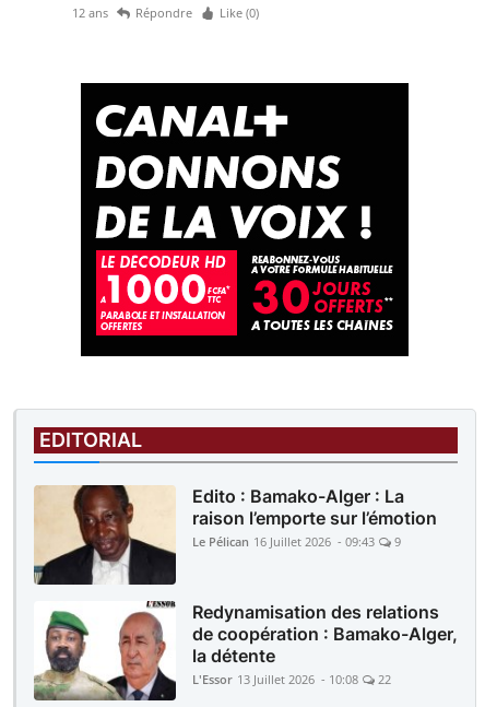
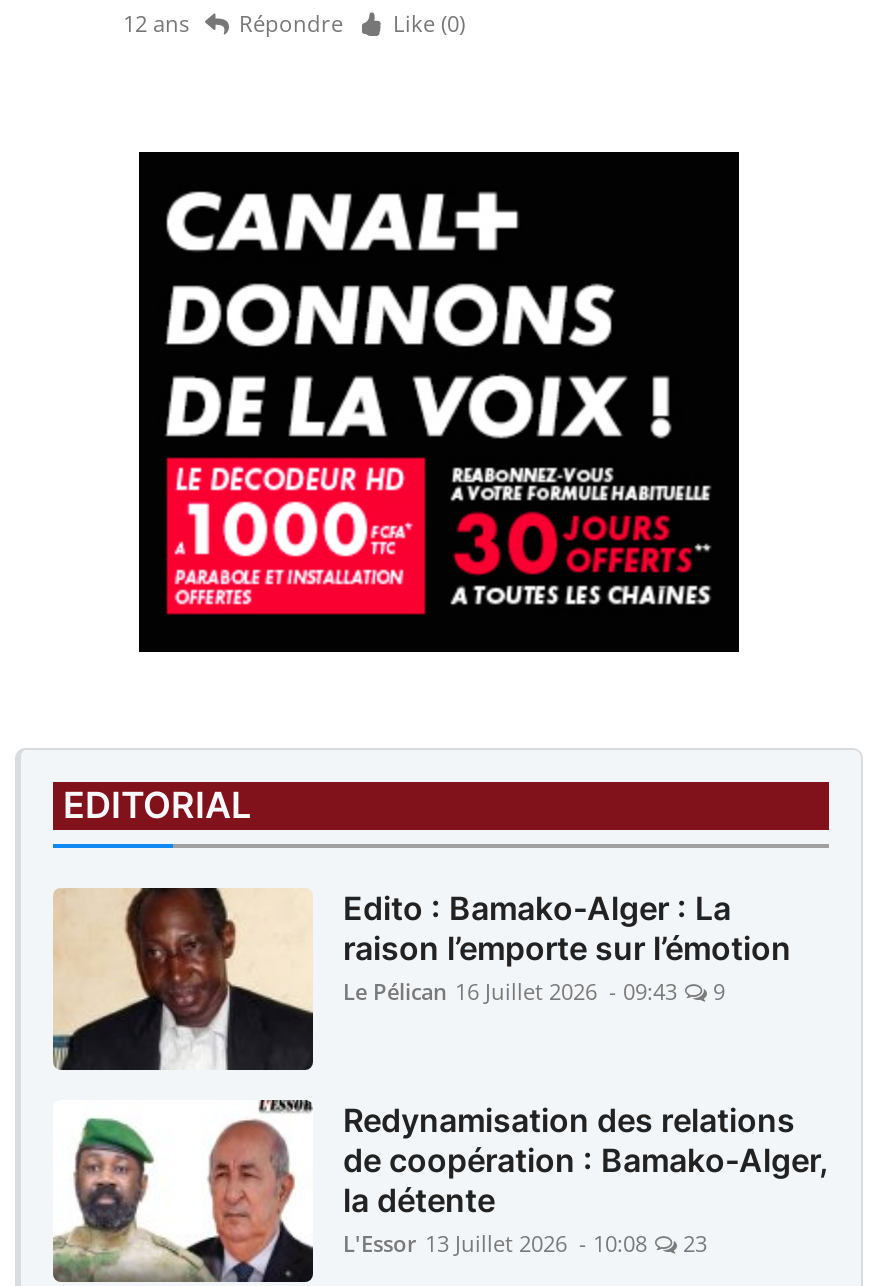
[192,671,391,687] L'Essor 13 Juillet 2026 - 10:08 22 -> [343,1227,707,1257] L'Essor 13 Juillet 2026 - 10:08 23

